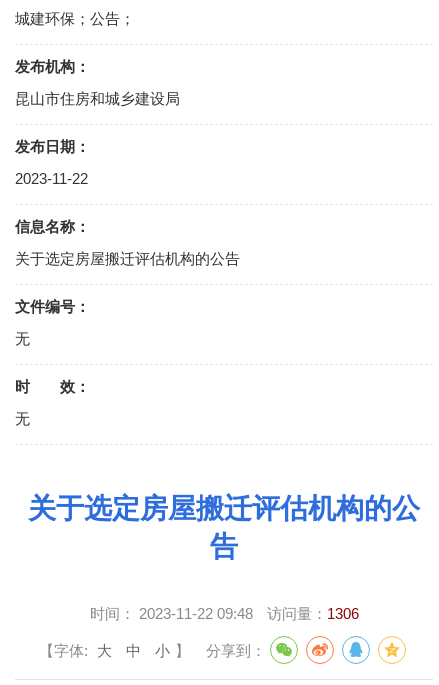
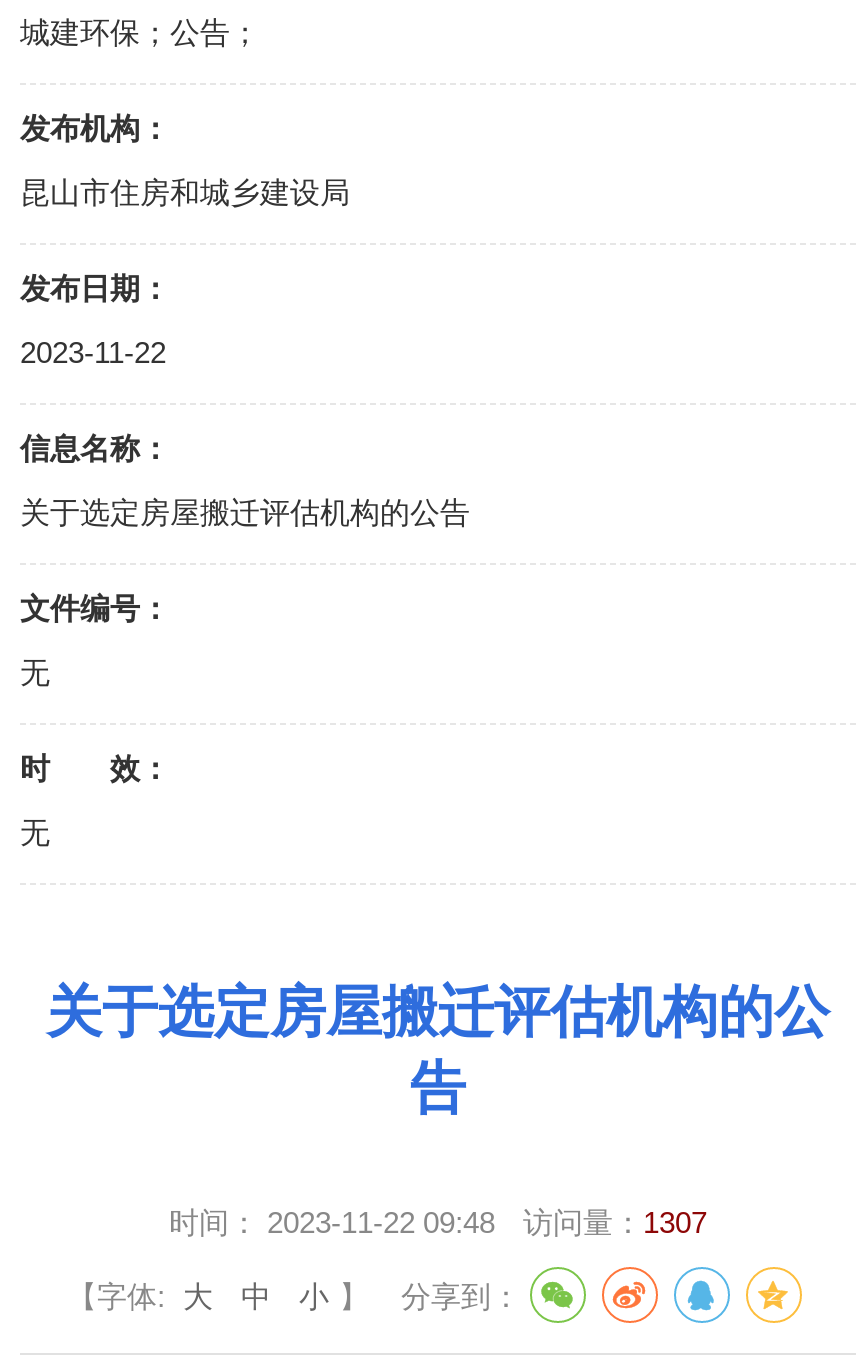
[89,605,358,622] 时间： 2023-11-22 09:48 访问量：1306 -> [169,1205,707,1239] 时间： 2023-11-22 09:48 访问量：1307

